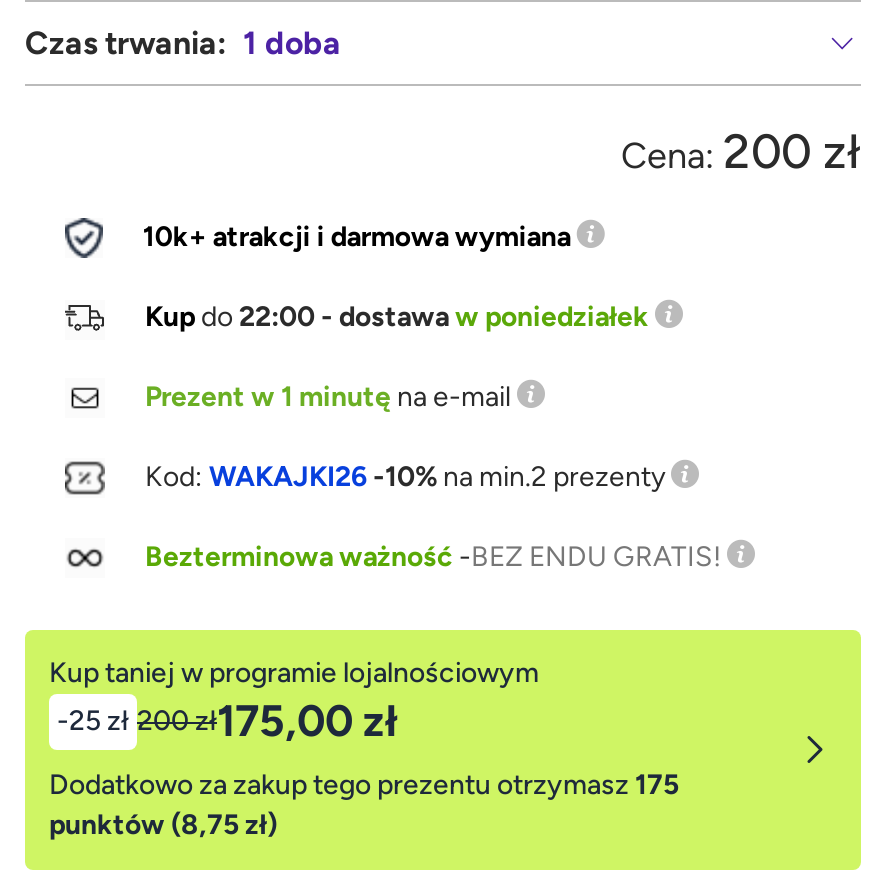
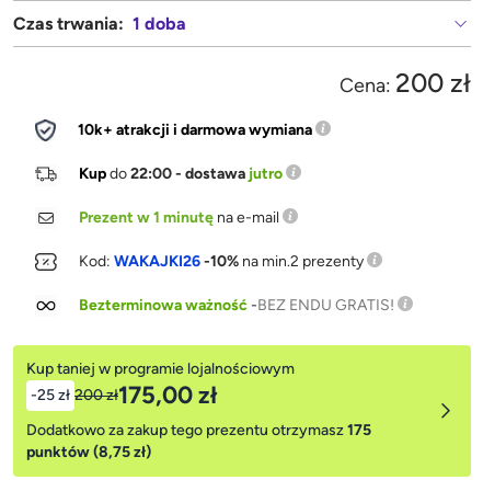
[145,301,649,335] Kup do 22:00 - dostawa w poniedziałek -> [79,165,283,183] Kup do 22:00 - dostawa jutro

